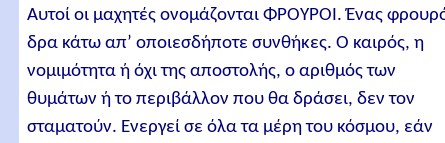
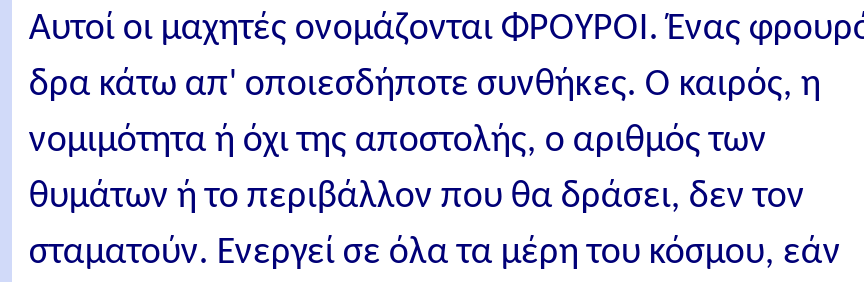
[27,33,424,52] δρα κάτω απ’ οποιεσδήποτε συνθήκες. Ο καιρός, η -> [29,66,821,104] δρα κάτω απ' οποιεσδήποτε συνθήκες. Ο καιρός, η

